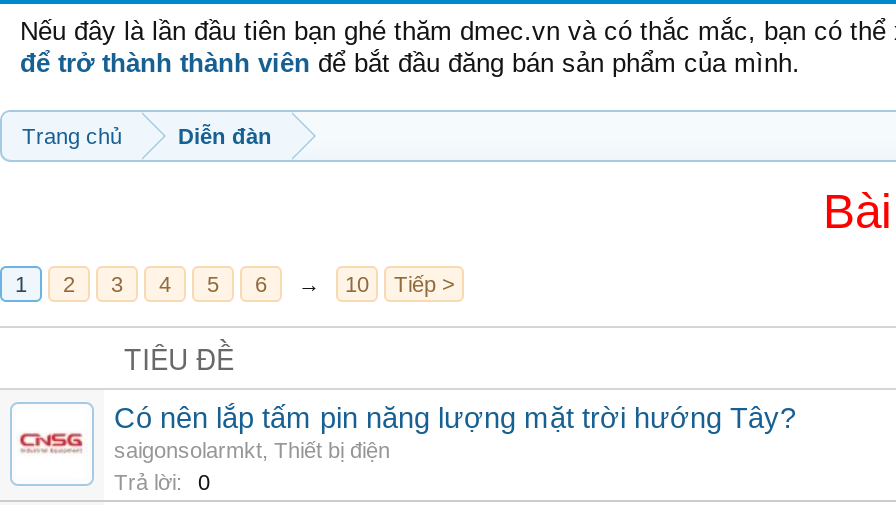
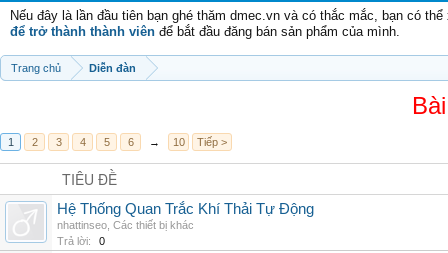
[18,410,86,478] [image] -> none
[114,402,796,462] Có nên lắp tấm pin năng lượng mặt trời hướng Tây? | saigonsolarmkt, Thiết bị điện -> [57,201,314,231] Hệ Thống Quan Trắc Khí Thải Tự Động | nhattinseo, Các thiết bị khác

